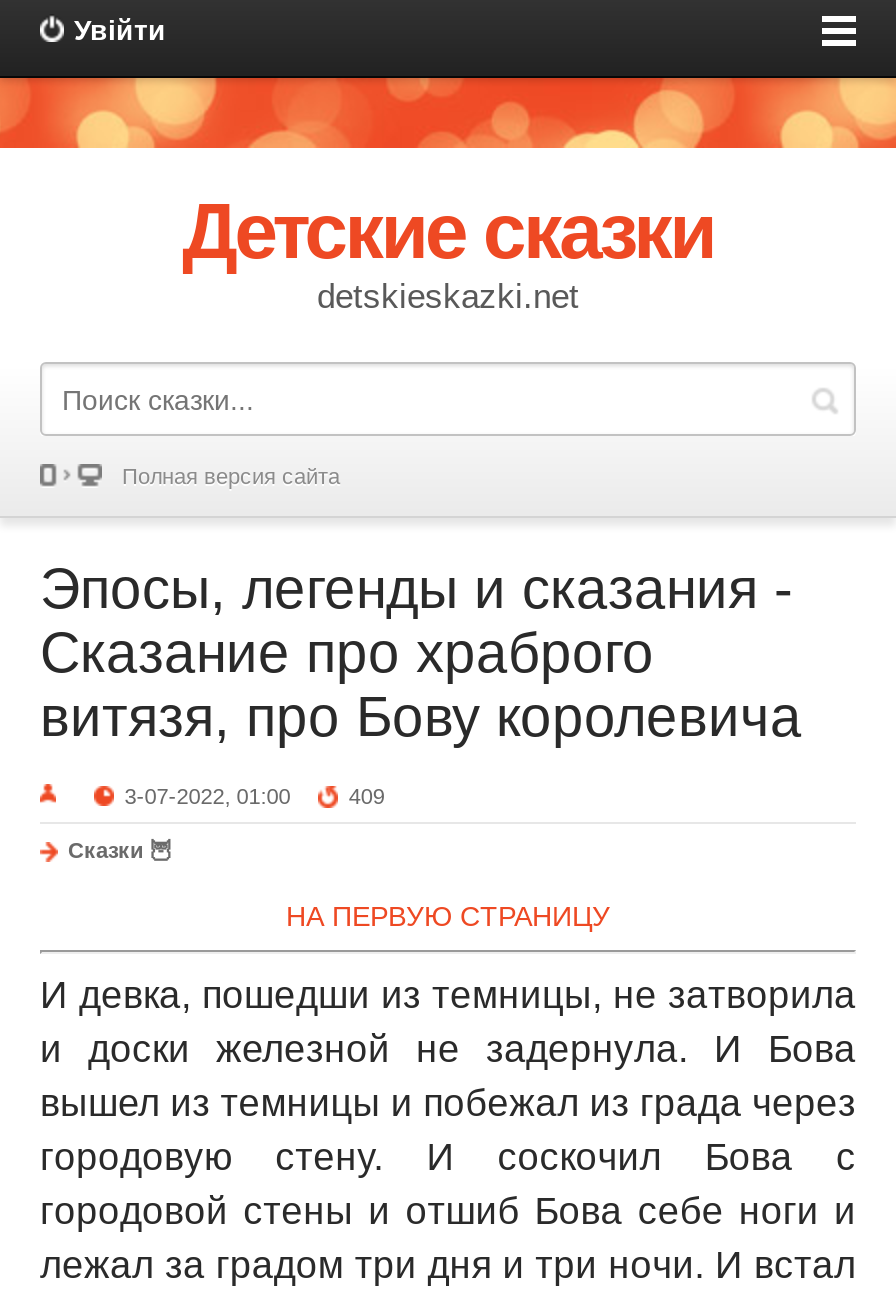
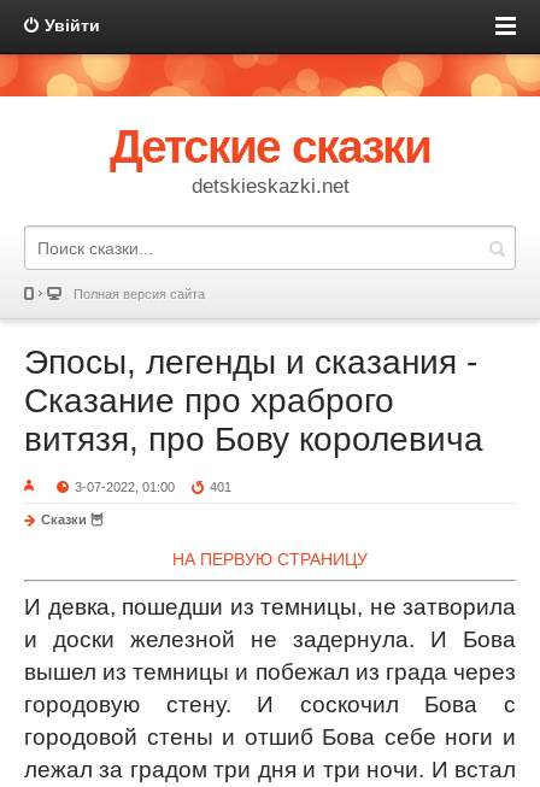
[349,784,385,808] 409 -> [210,480,232,494] 401

